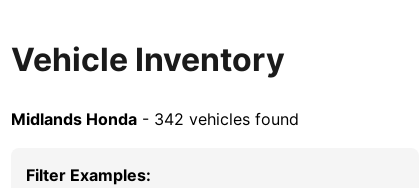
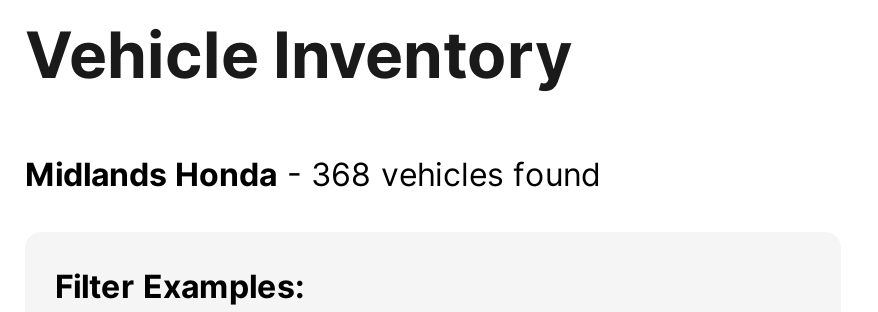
[11,109,299,129] Midlands Honda - 342 vehicles found -> [25,154,601,194] Midlands Honda - 368 vehicles found

